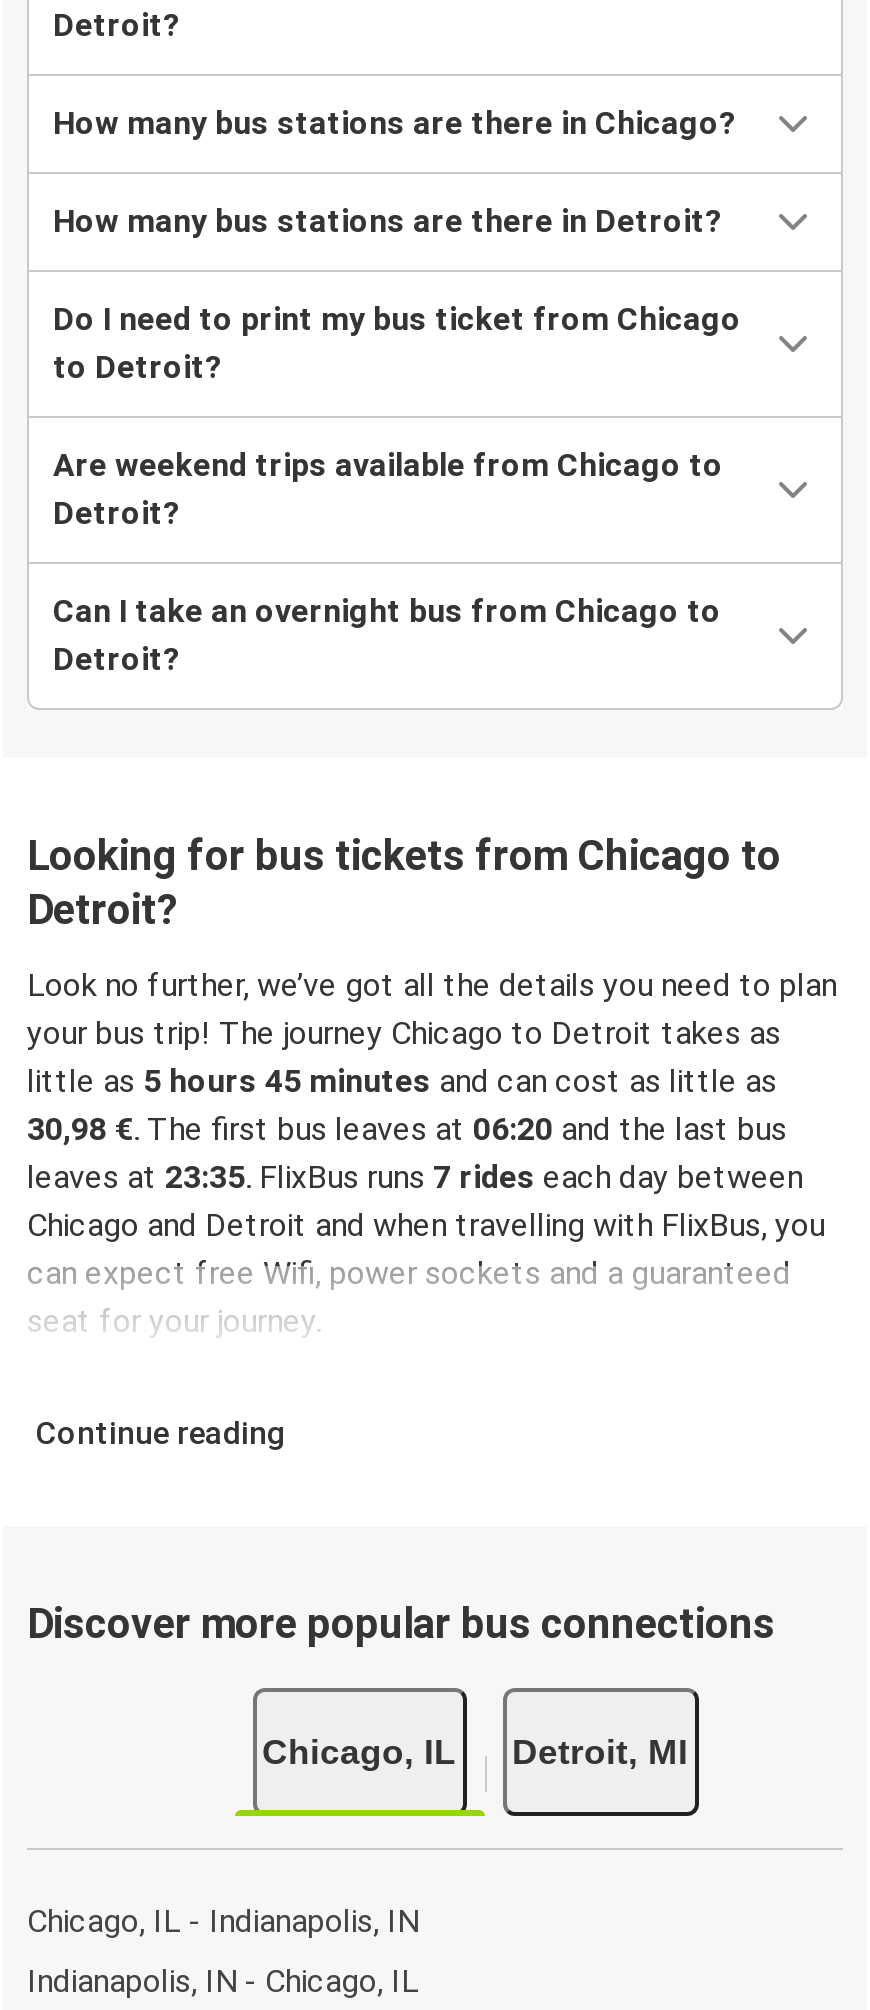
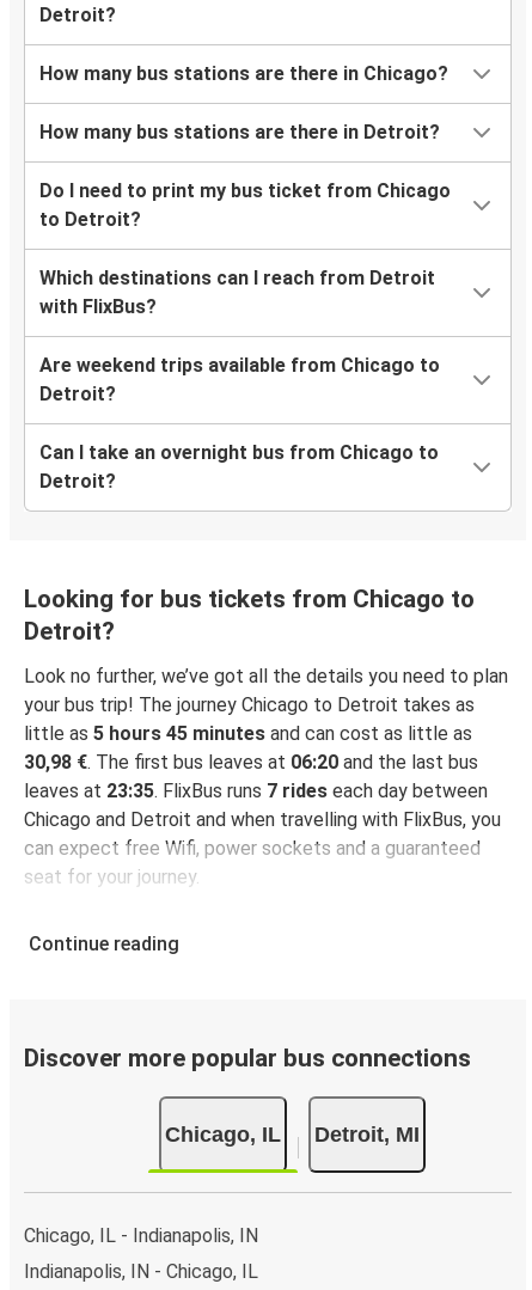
none -> [39,267,435,318] Which destinations can I reach from Detroit | with FlixBus?

